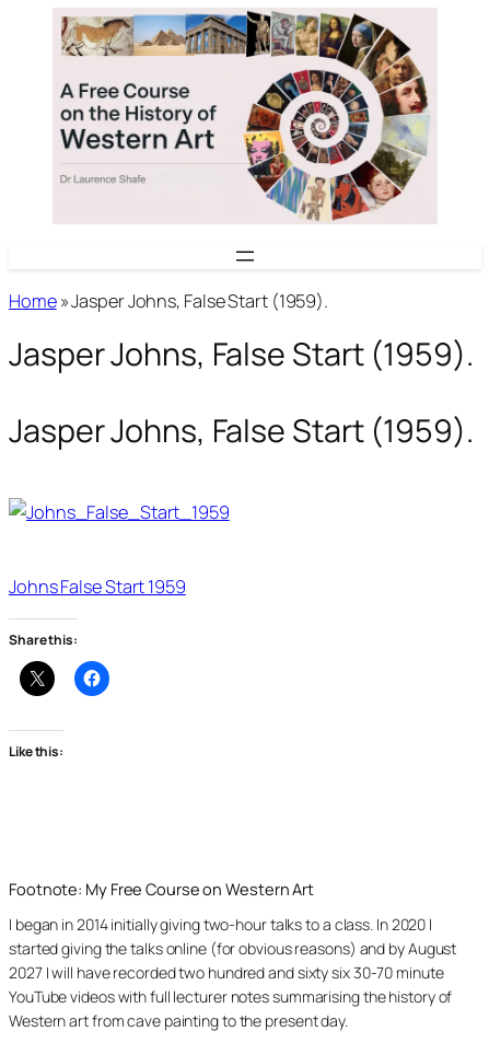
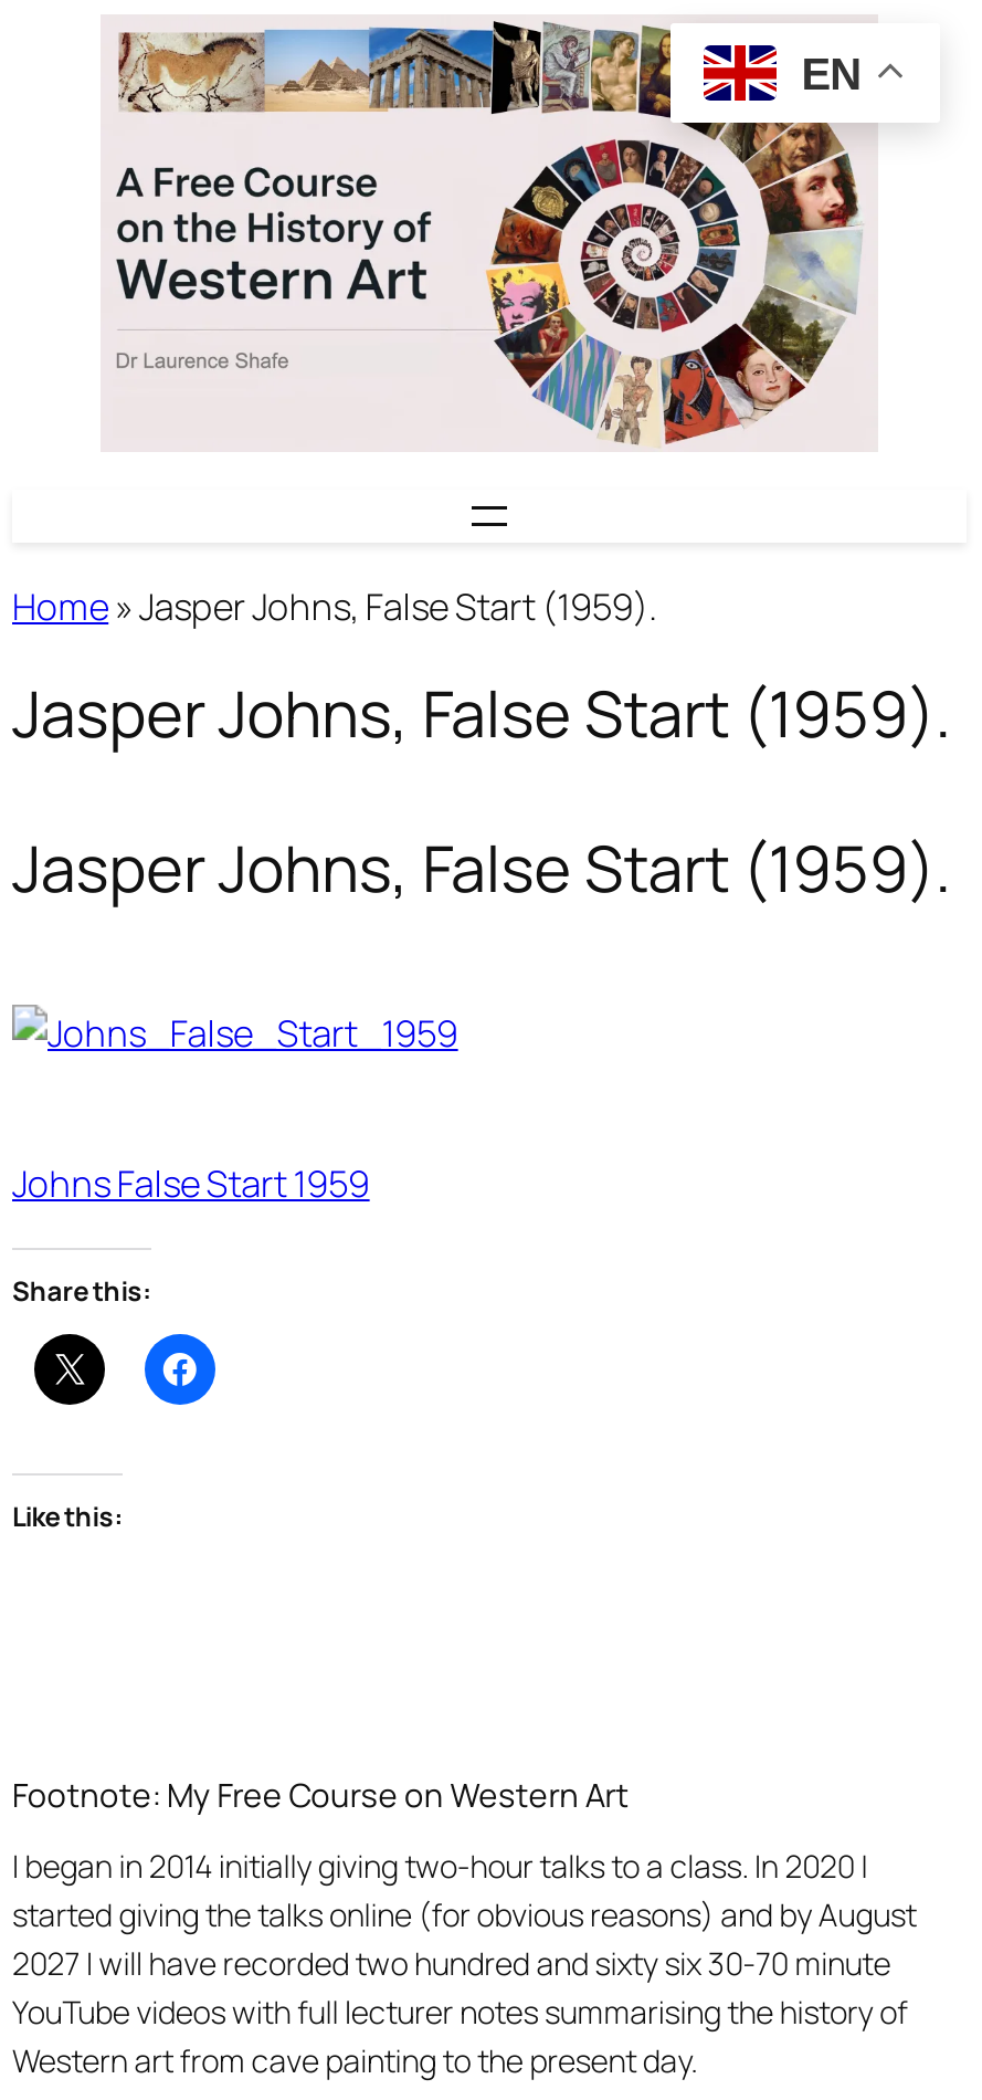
[335,13,412,62] [image] -> [668,25,827,125] [image]
none -> [802,49,861,98] EN

